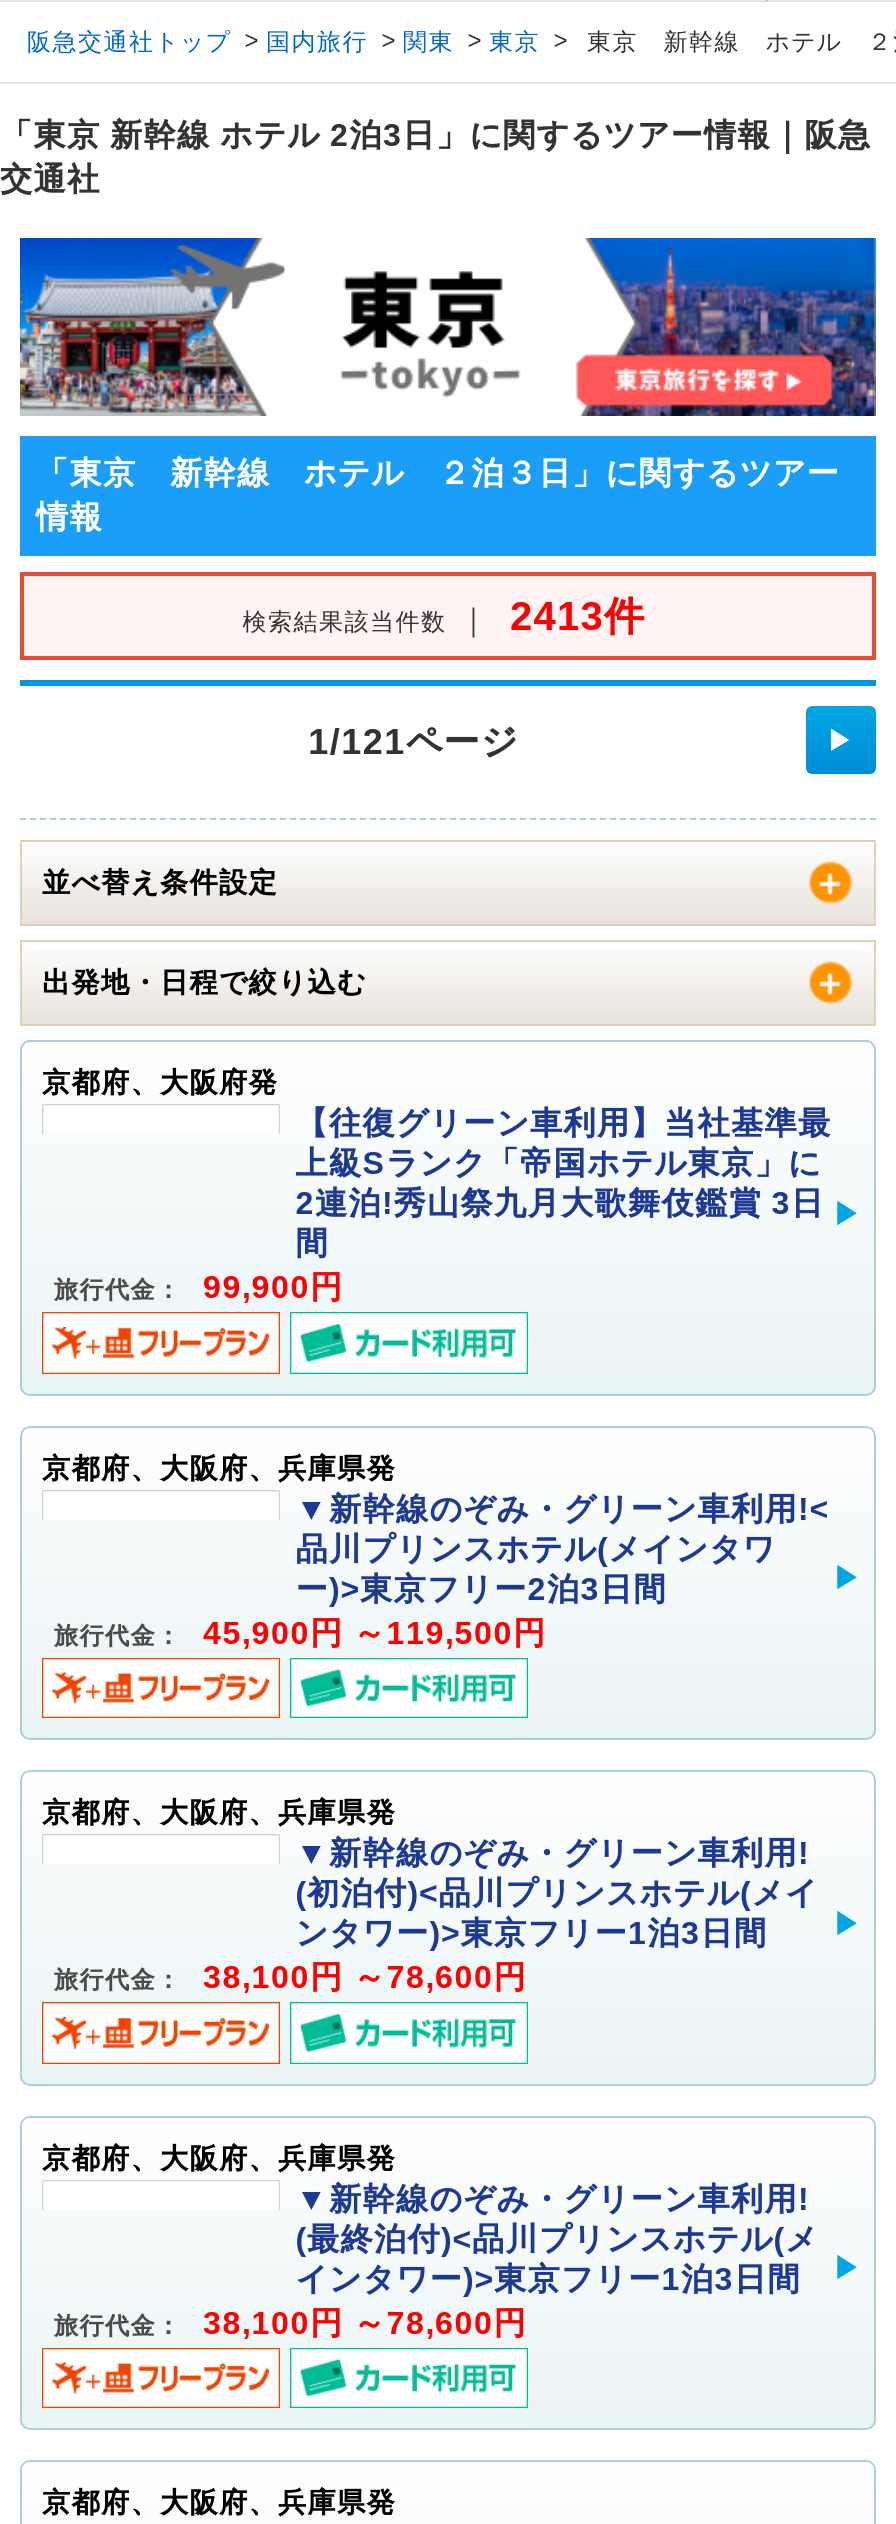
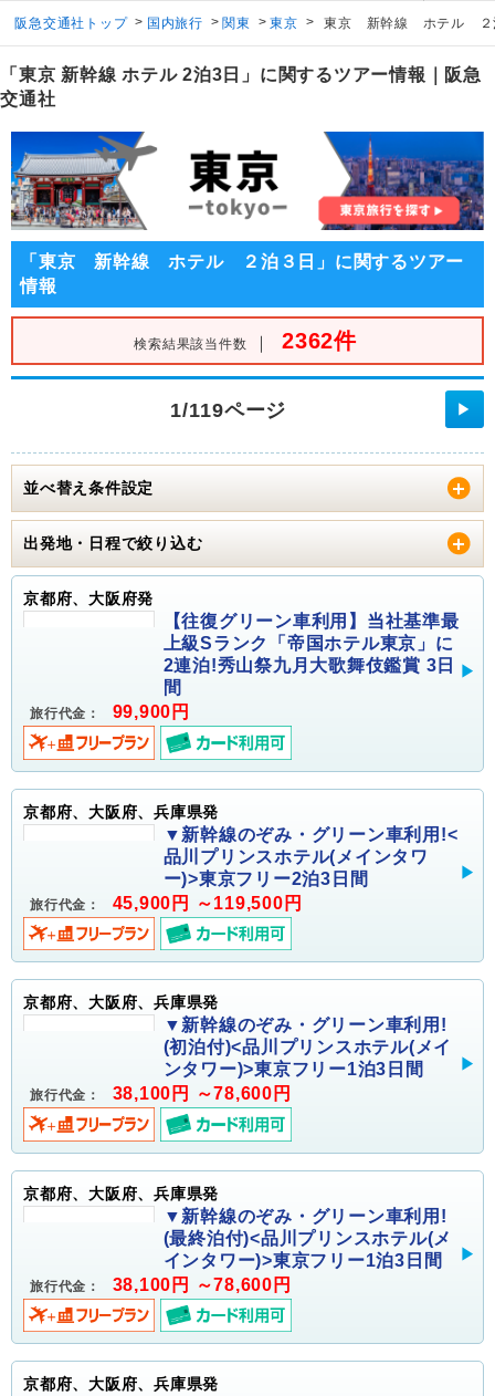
[242,594,646,638] 検索結果該当件数 ｜ 2413件 -> [134,329,357,353] 検索結果該当件数 ｜ 2362件
[308,722,518,762] 1/121ページ -> [170,400,286,422] 1/119ページ

